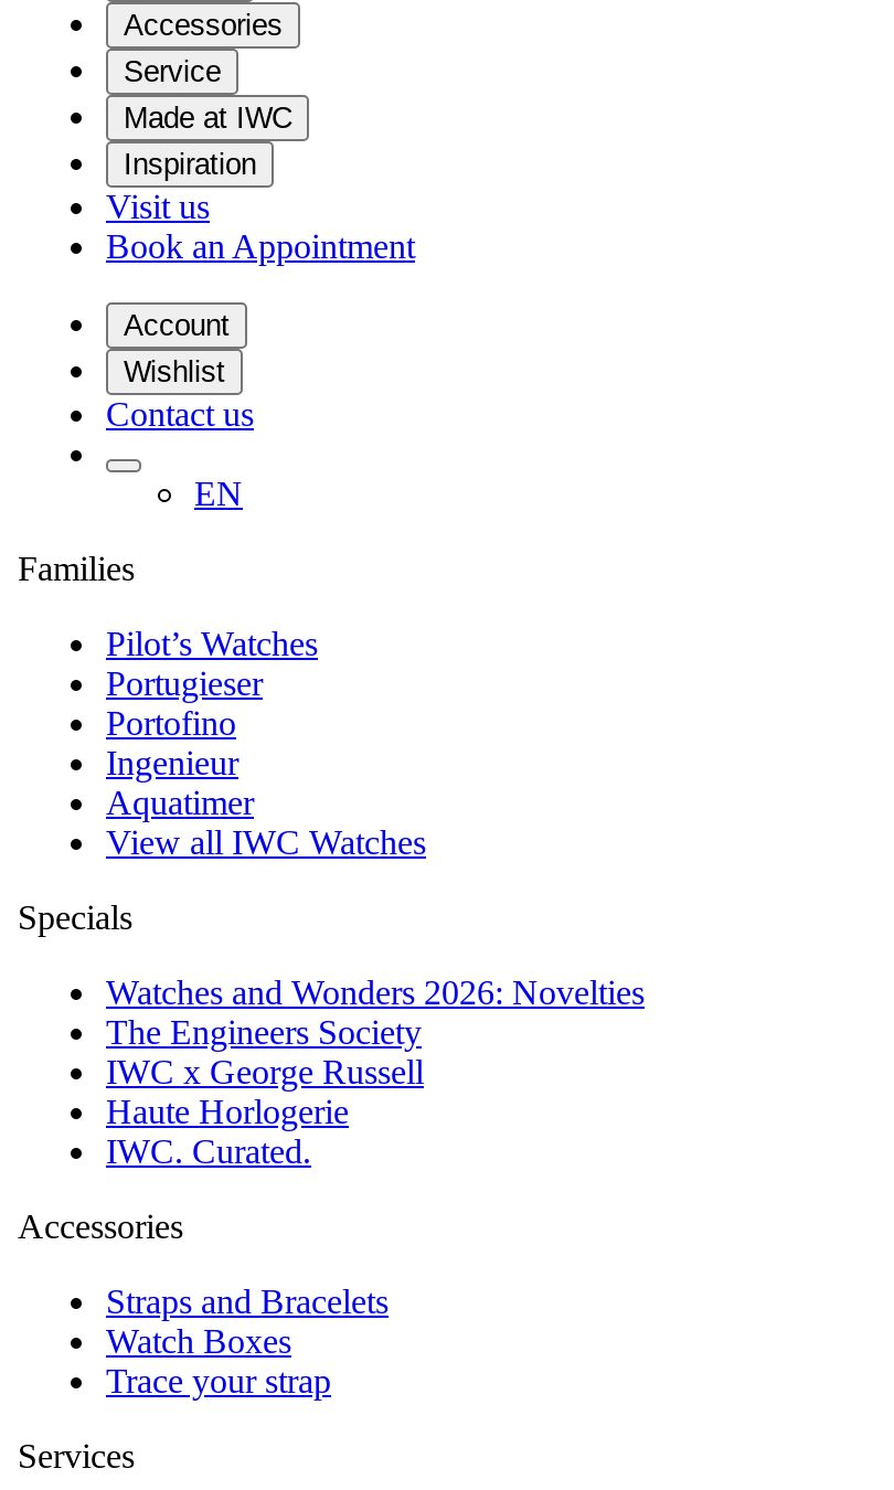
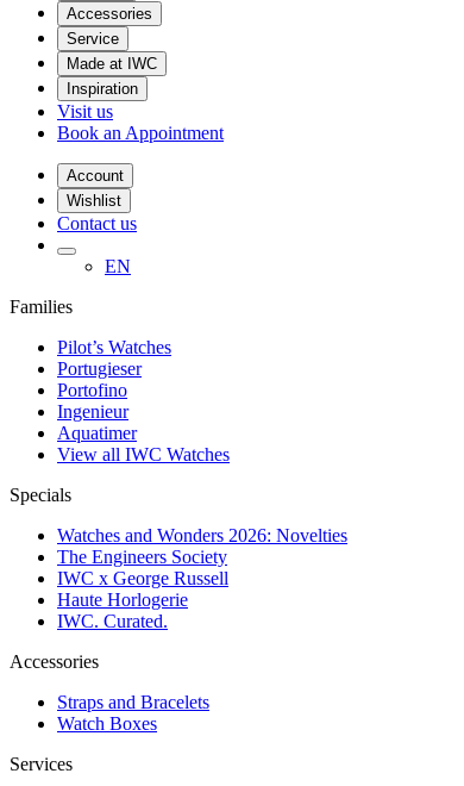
[106,1362,331,1399] Trace your strap -> none

